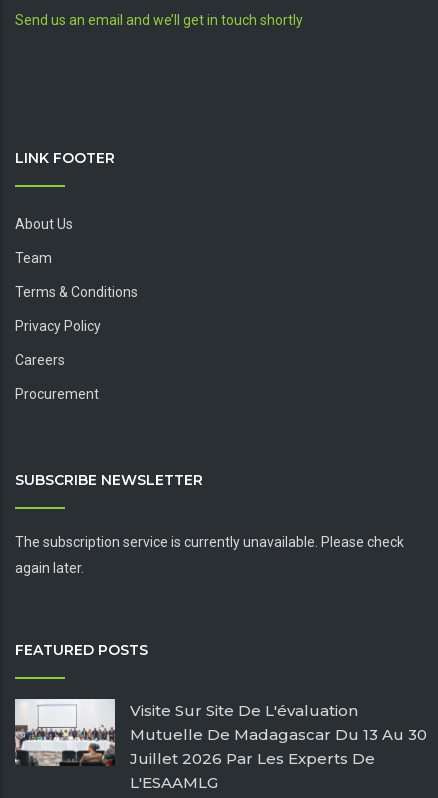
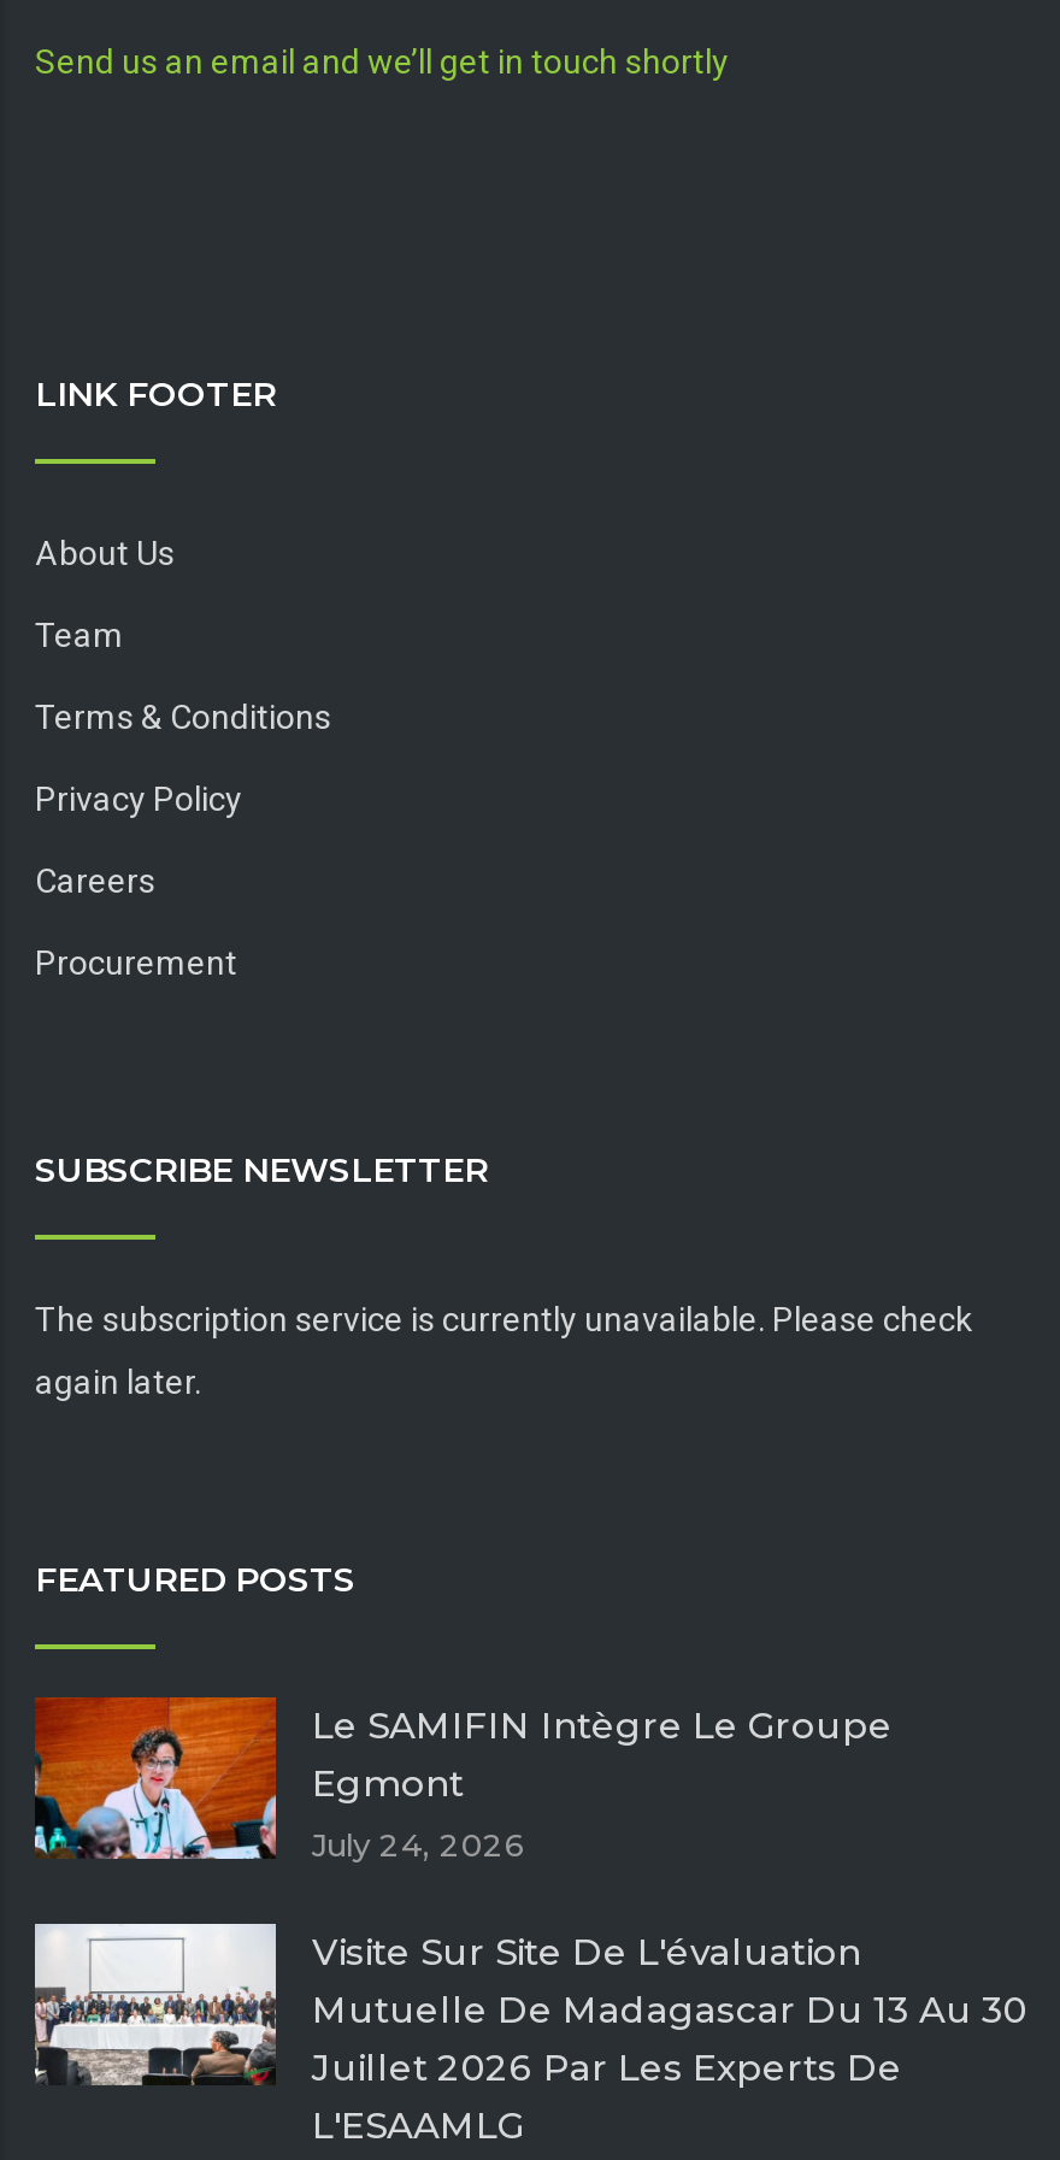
none -> [33,1695,893,1864] [image] | Le SAMIFIN Intègre Le Groupe | Egmont | July 24, 2026

